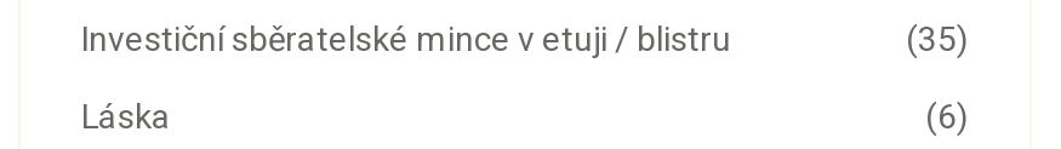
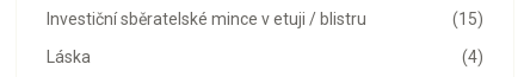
[906,20,969,59] (35) -> [452,10,483,29] (15)
[925,98,969,136] (6) -> [462,48,483,67] (4)

